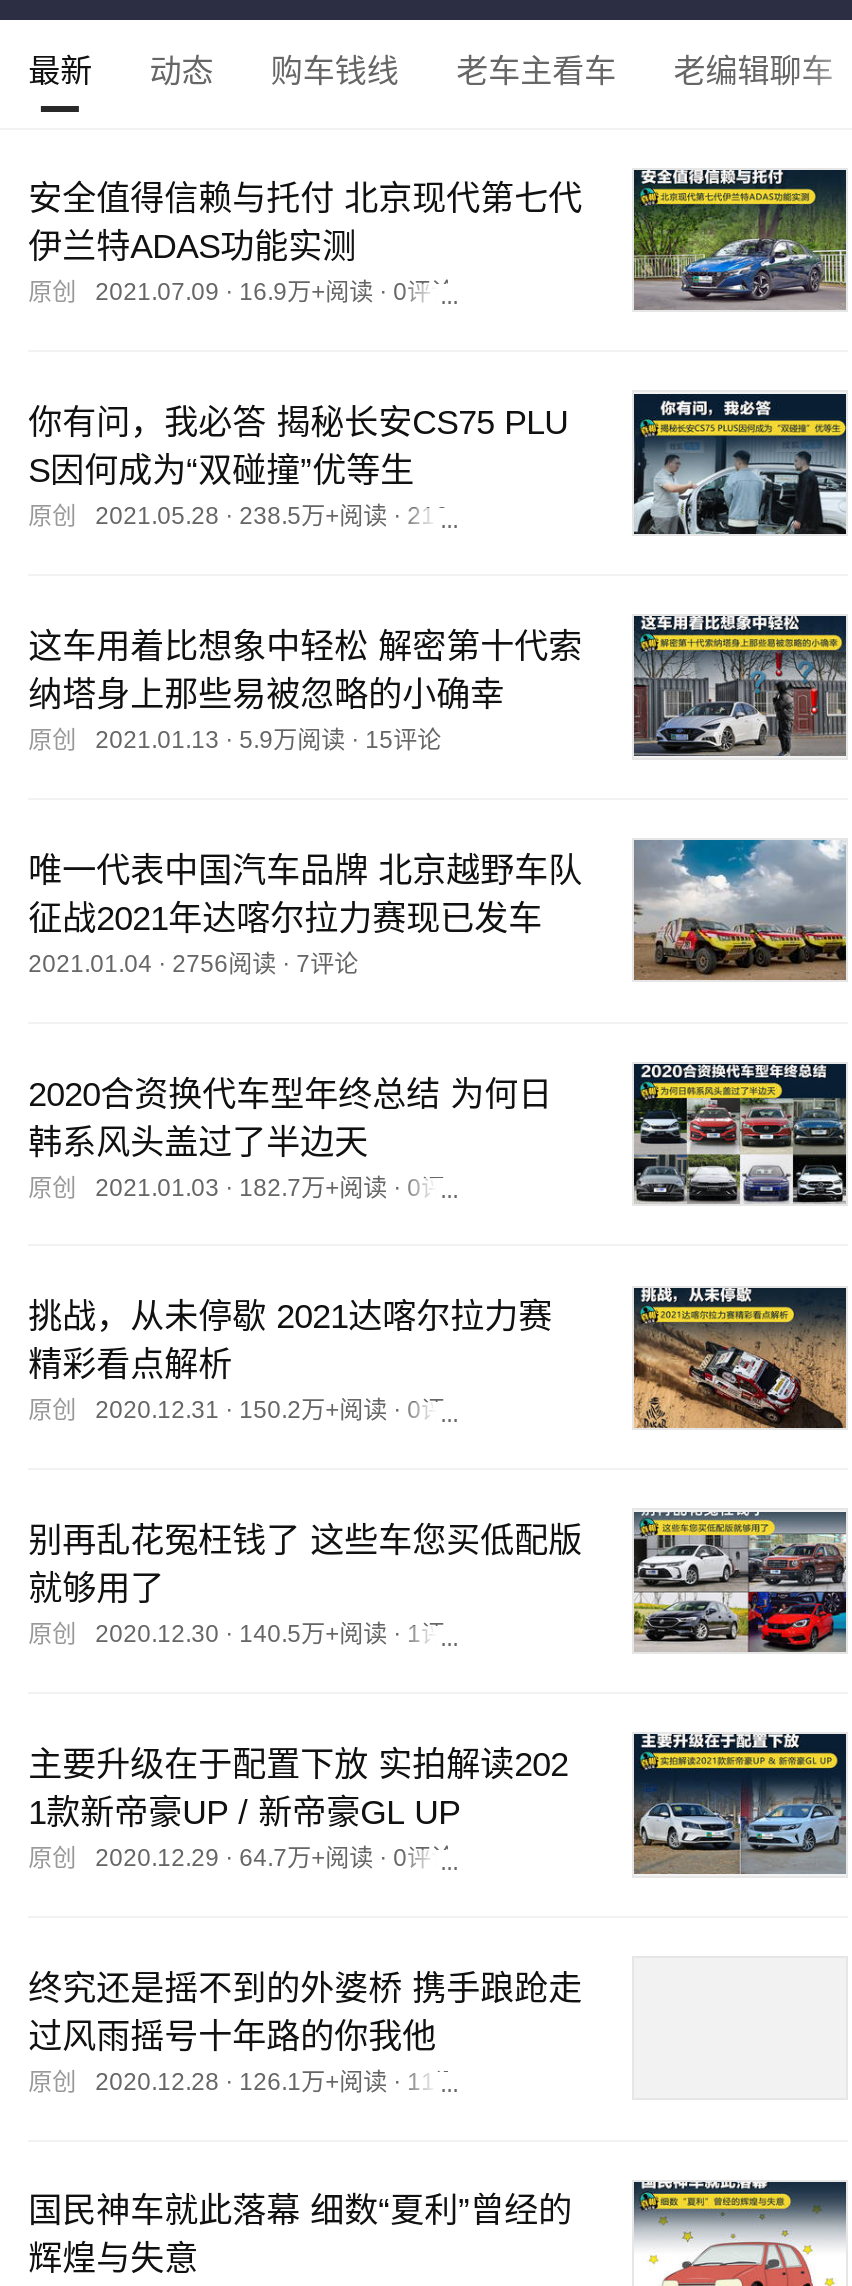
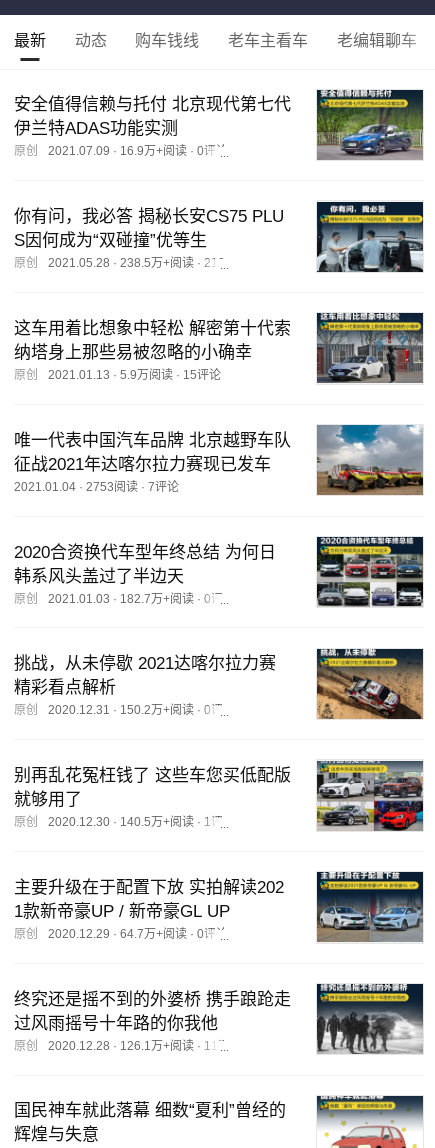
[28,950,358,978] 2021.01.04 · 2756阅读· 7评论 -> [14,480,179,494] 2021.01.04 · 2753阅读· 7评论
none -> [316,983,424,1055] [image]

